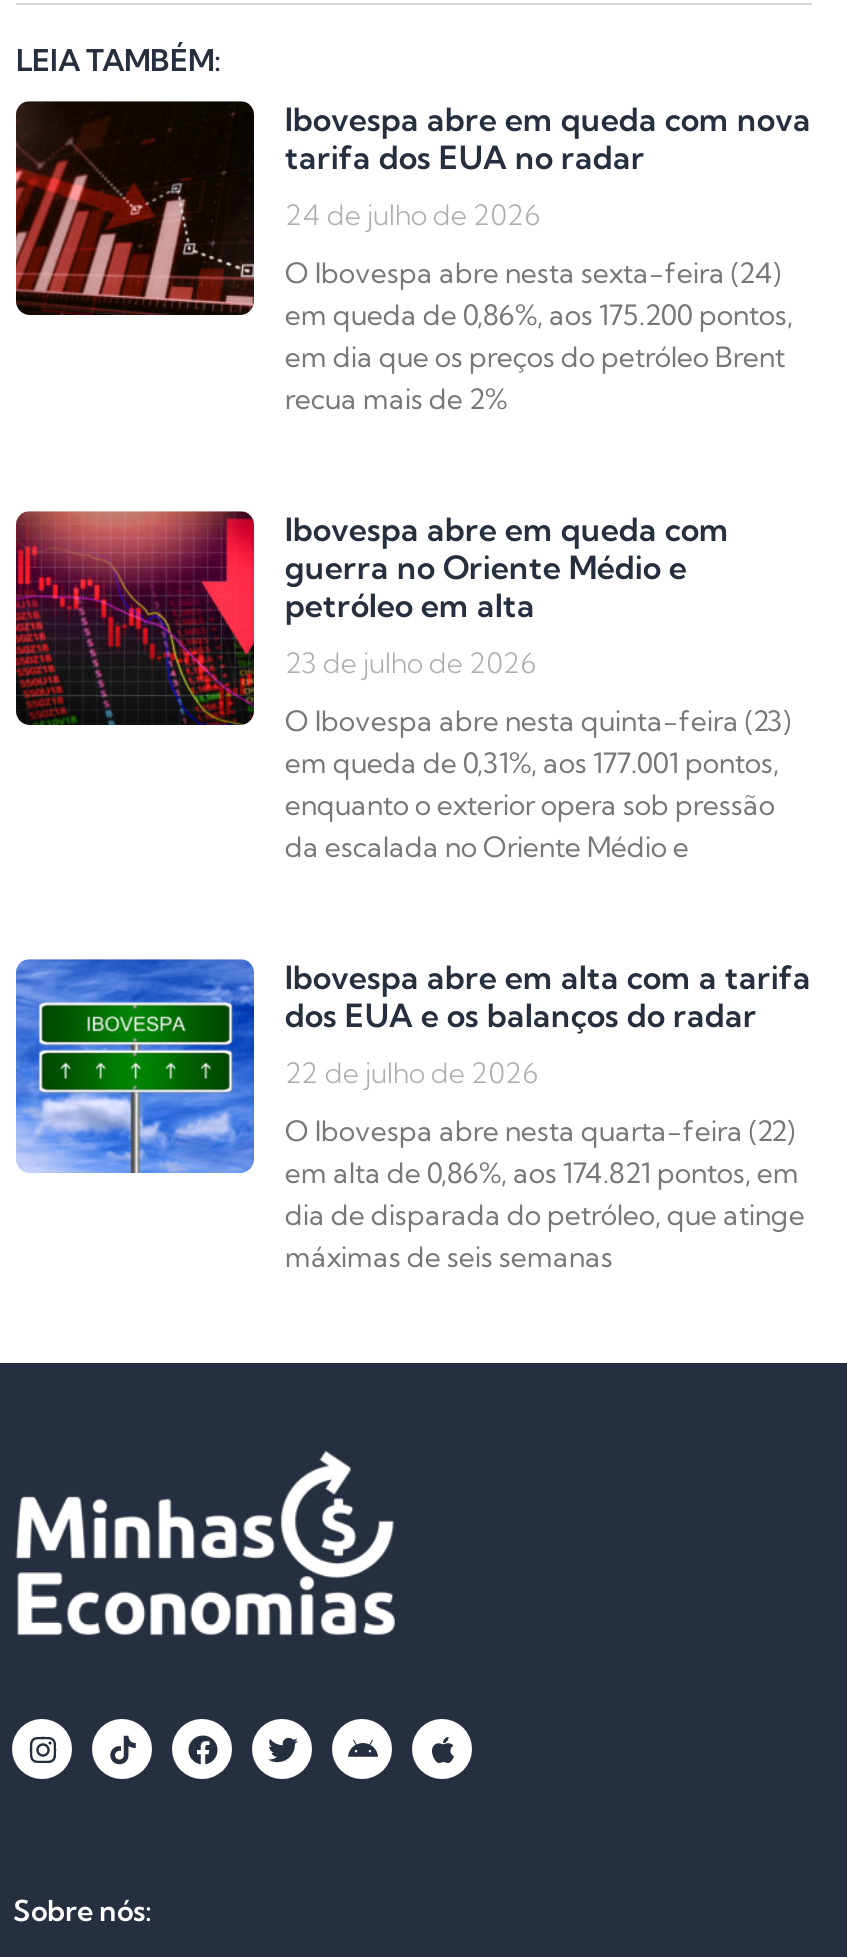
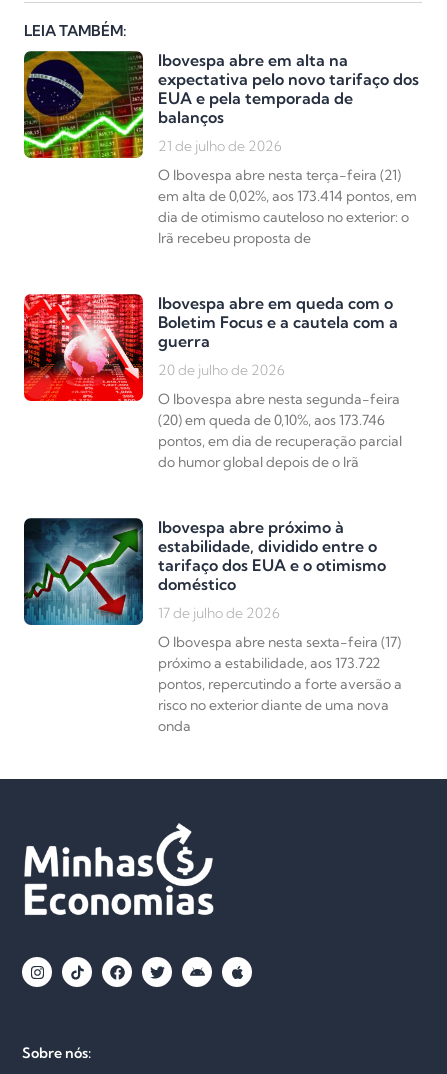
[14,99,811,317] [image] | Ibovespa abre em queda com nova | tarifa dos EUA no radar -> [23,50,419,159] [image] | Ibovespa abre em alta na | expectativa pelo novo tarifaço dos | EUA e pela temporada de | balanços
[285,197,541,233] 24 de julho de 2026 -> [158,137,282,155] 21 de julho de 2026
[285,255,793,417] O Ibovespa abre nesta sexta-feira (24) | em queda de 0,86%, aos 175.200 pontos, | em dia que os preços do petróleo Brent | recua mais de 2% -> [158,166,417,247] O Ibovespa abre nesta terça-feira (21) | em alta de 0,02%, aos 173.414 pontos, em | dia de otimismo cauteloso no exterior: o | Irã recebeu proposta de
[14,509,729,727] [image] | Ibovespa abre em queda com | guerra no Oriente Médio e | petróleo em alta -> [23,293,398,402] [image] | Ibovespa abre em queda com o | Boletim Focus e a cautela com a | guerra
[285,645,537,681] 23 de julho de 2026 -> [158,361,285,379] 20 de julho de 2026
[285,703,791,865] O Ibovespa abre nesta quinta-feira (23) | em queda de 0,31%, aos 177.001 pontos, | enquanto o exterior opera sob pressão | da escalada no Oriente Médio e -> [158,390,402,471] O Ibovespa abre nesta segunda-feira | (20) em queda de 0,10%, aos 173.746 | pontos, em dia de recuperação parcial | do humor global depois de o Irã
[14,957,811,1175] [image] | Ibovespa abre em alta com a tarifa | dos EUA e os balanços do radar -> [23,517,386,626] [image] | Ibovespa abre próximo à | estabilidade, dividido entre o | tarifaço dos EUA e o otimismo | doméstico
[285,1055,539,1091] 22 de julho de 2026 -> [158,604,280,622] 17 de julho de 2026
[285,1113,805,1275] O Ibovespa abre nesta quarta-feira (22) | em alta de 0,86%, aos 174.821 pontos, em | dia de disparada do petróleo, que atinge | máximas de seis semanas -> [158,633,402,735] O Ibovespa abre nesta sexta-feira (17) | próximo a estabilidade, aos 173.722 | pontos, repercutindo a forte aversão a | risco no exterior diante de uma nova | onda

